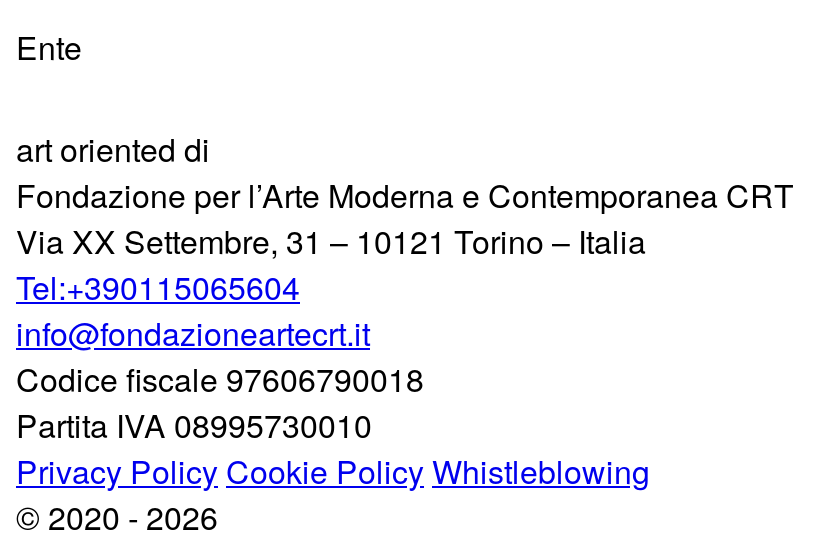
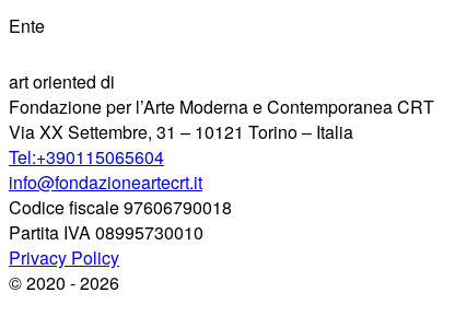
[16,448,650,494] Privacy Policy Cookie Policy Whistleblowing -> [9,245,119,270] Privacy Policy

